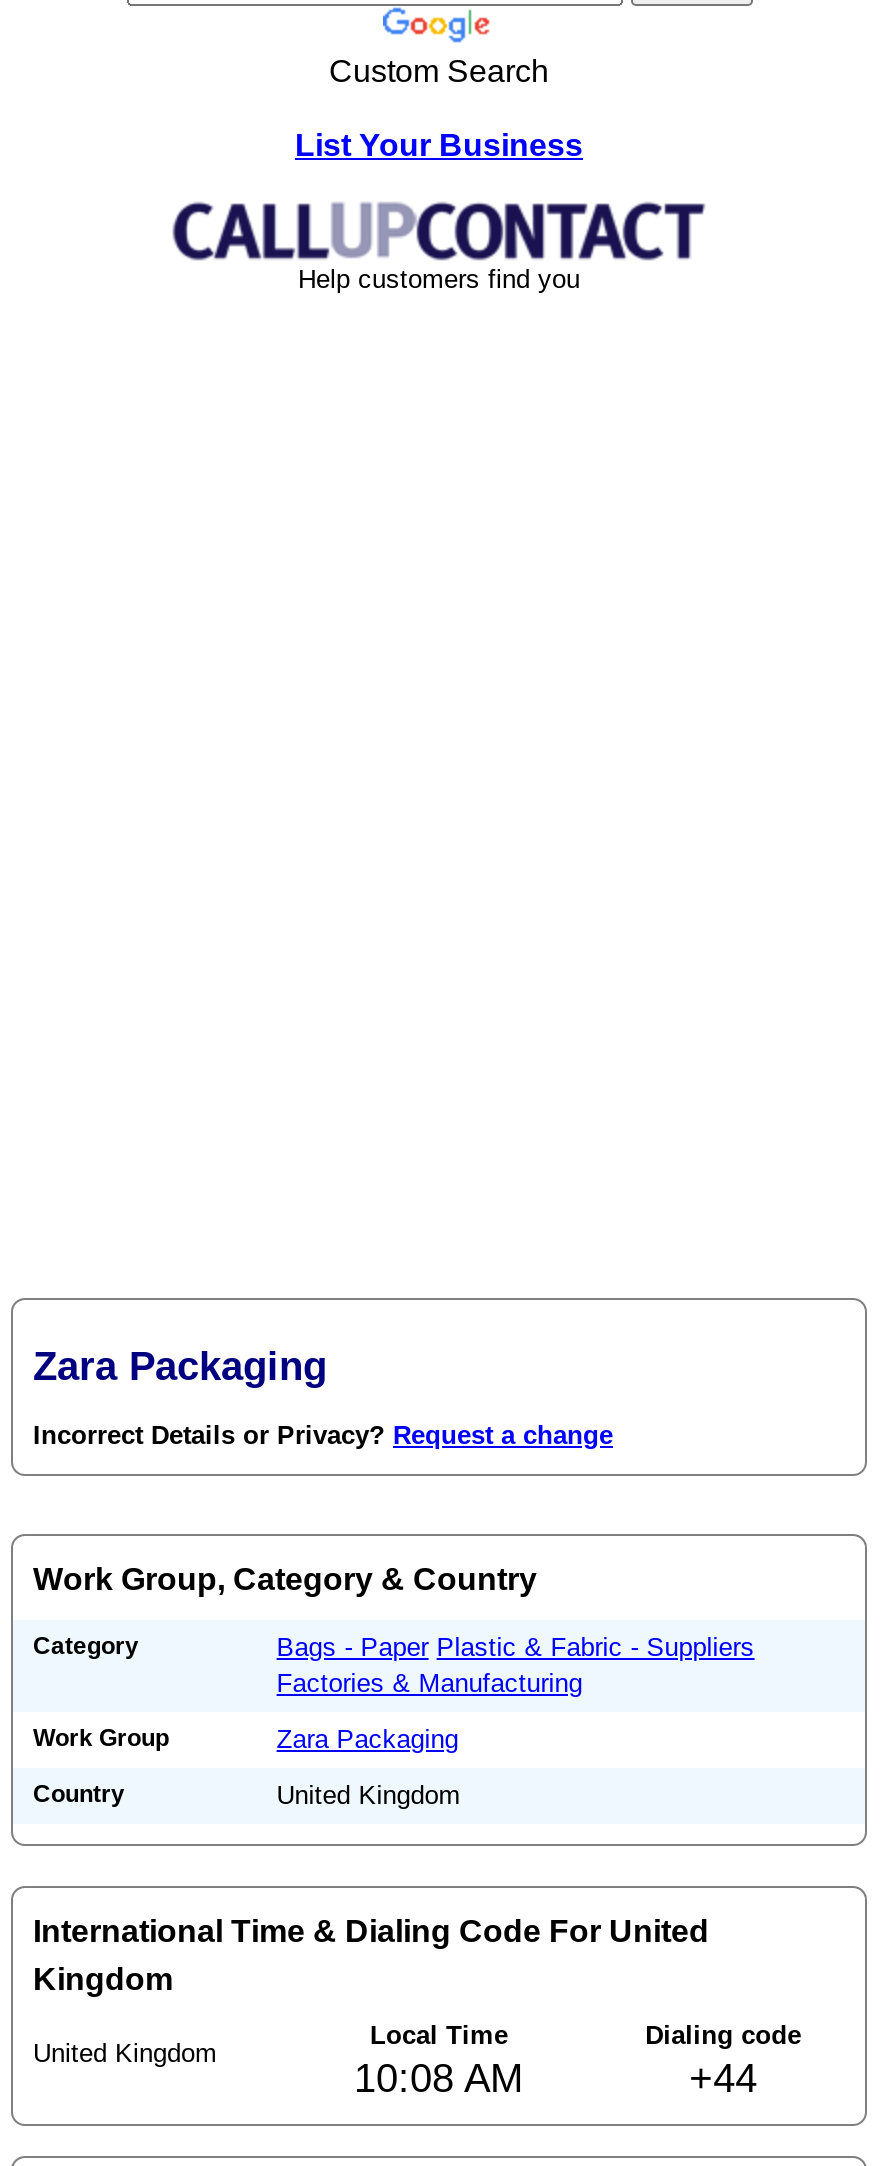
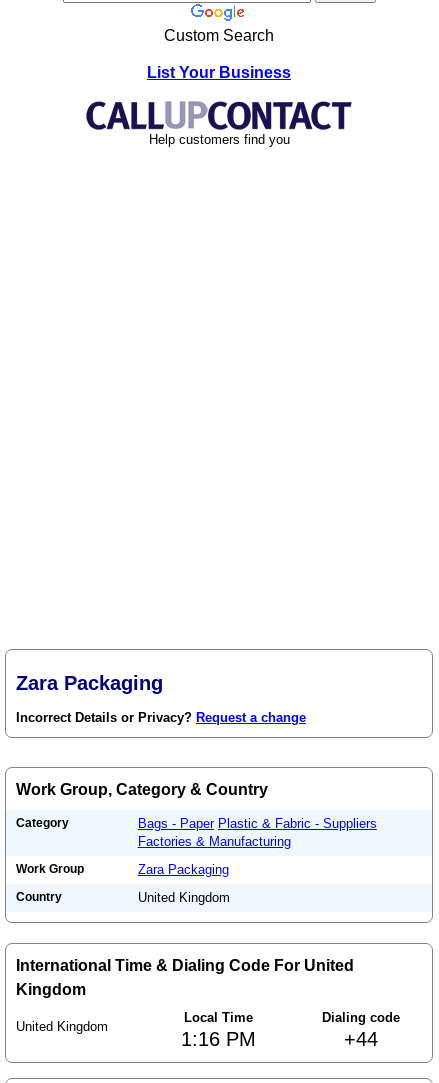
[354,2056,524,2100] 10:08 AM -> [181,1028,256,1050] 1:16 PM

